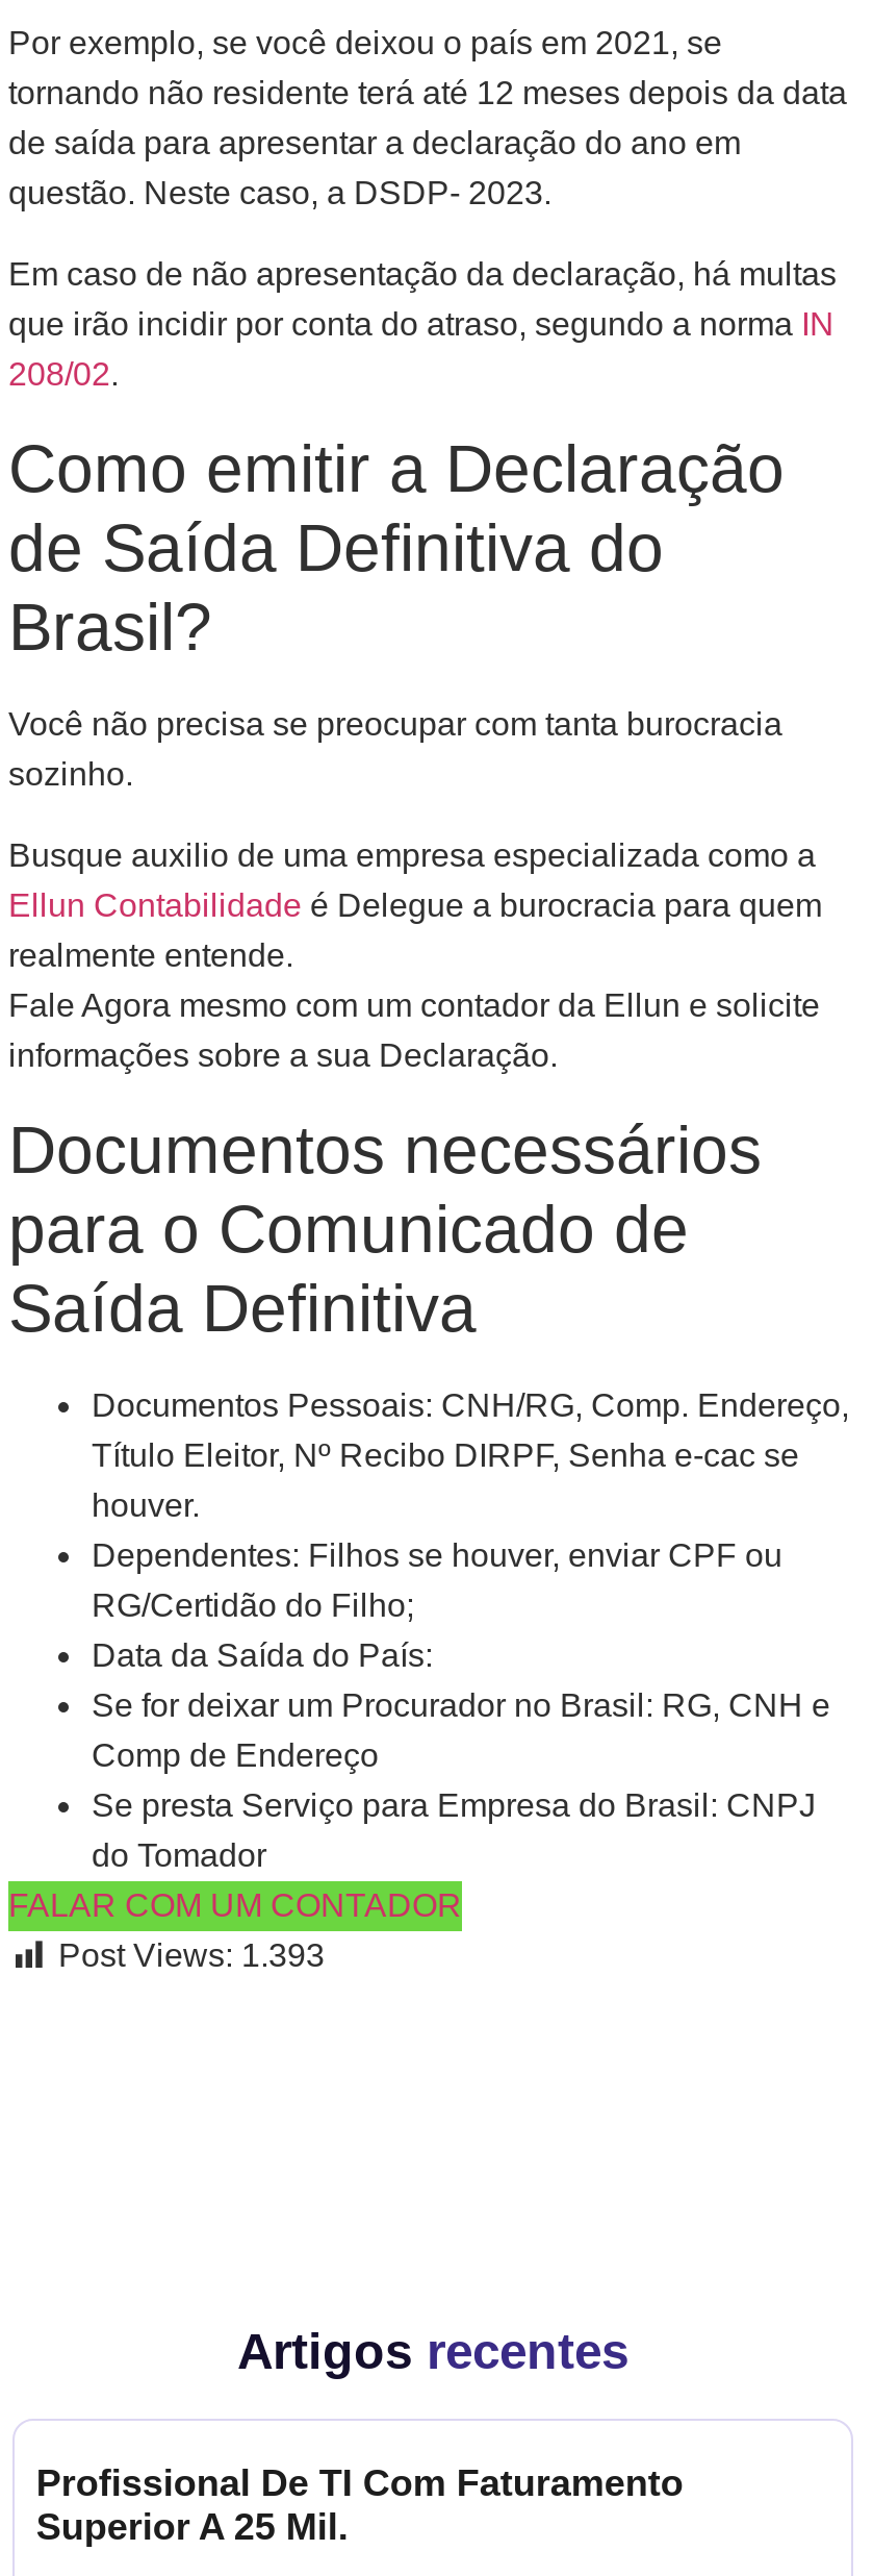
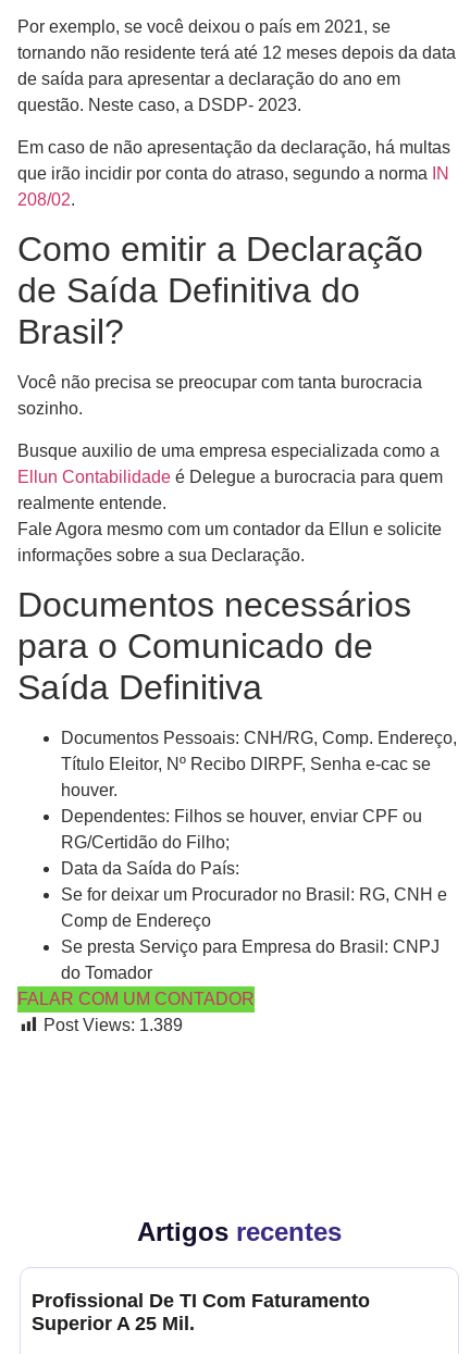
[58,1937,325,1973] Post Views: 1.393 -> [44,1016,183,1034] Post Views: 1.389

